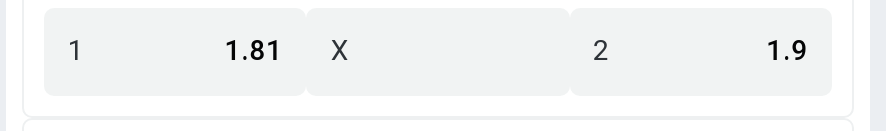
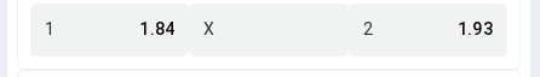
[225,34,349,66] 1.81 X -> [140,19,215,38] 1.84 X
[766,34,808,66] 1.9 -> [458,19,493,38] 1.93

